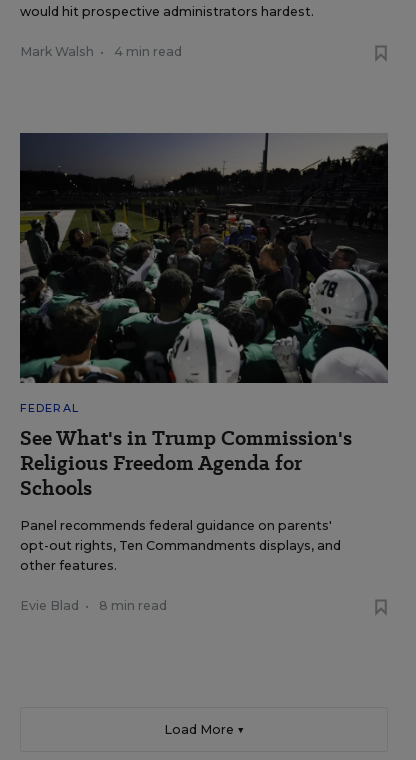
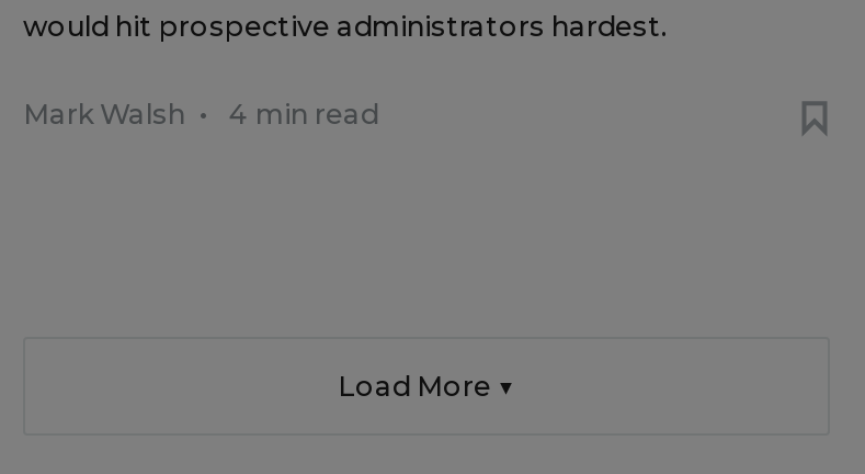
[19,132,389,613] [image] | FEDERAL | See What's in Trump Commission's | Religious Freedom Agenda for | Schools | Panel recommends federal guidance on parents' | opt-out rights, Ten Commandments displays, and | other features. | Evie Blad • | 8 min read -> none

